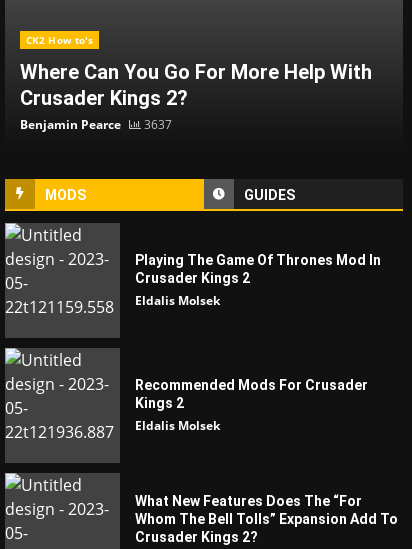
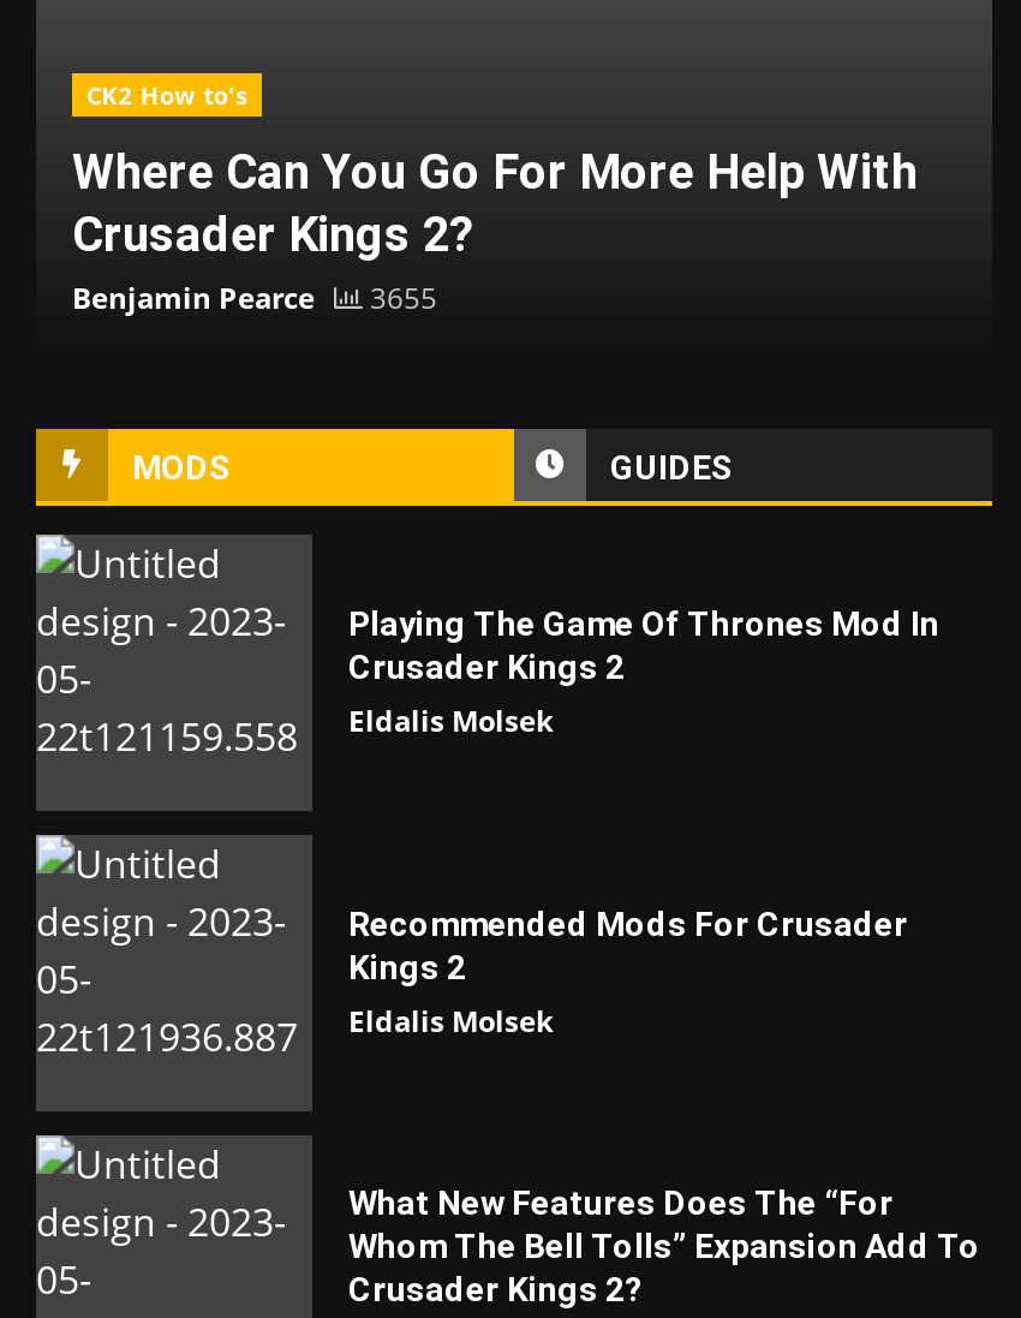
[20,116,172,133] Benjamin Pearce 3637 -> [72,277,437,318] Benjamin Pearce 3655

